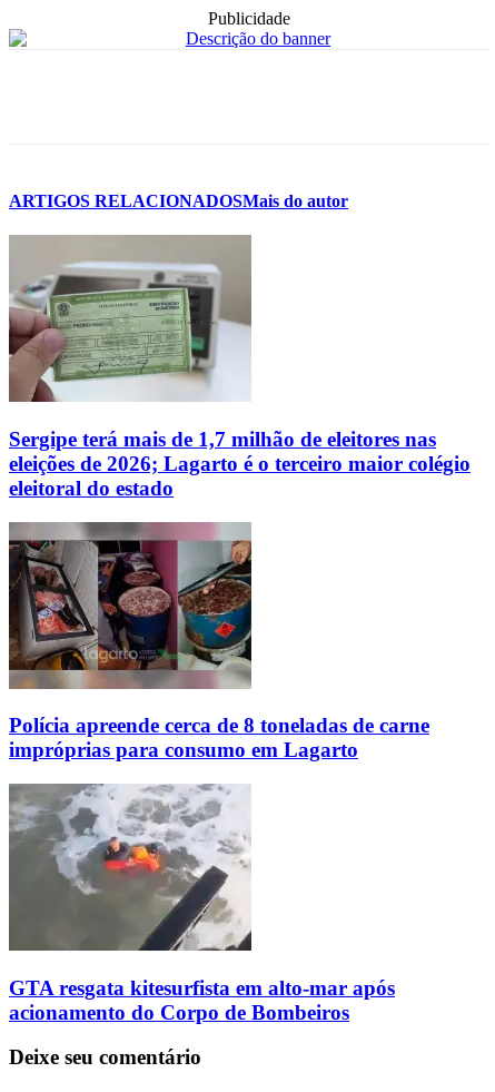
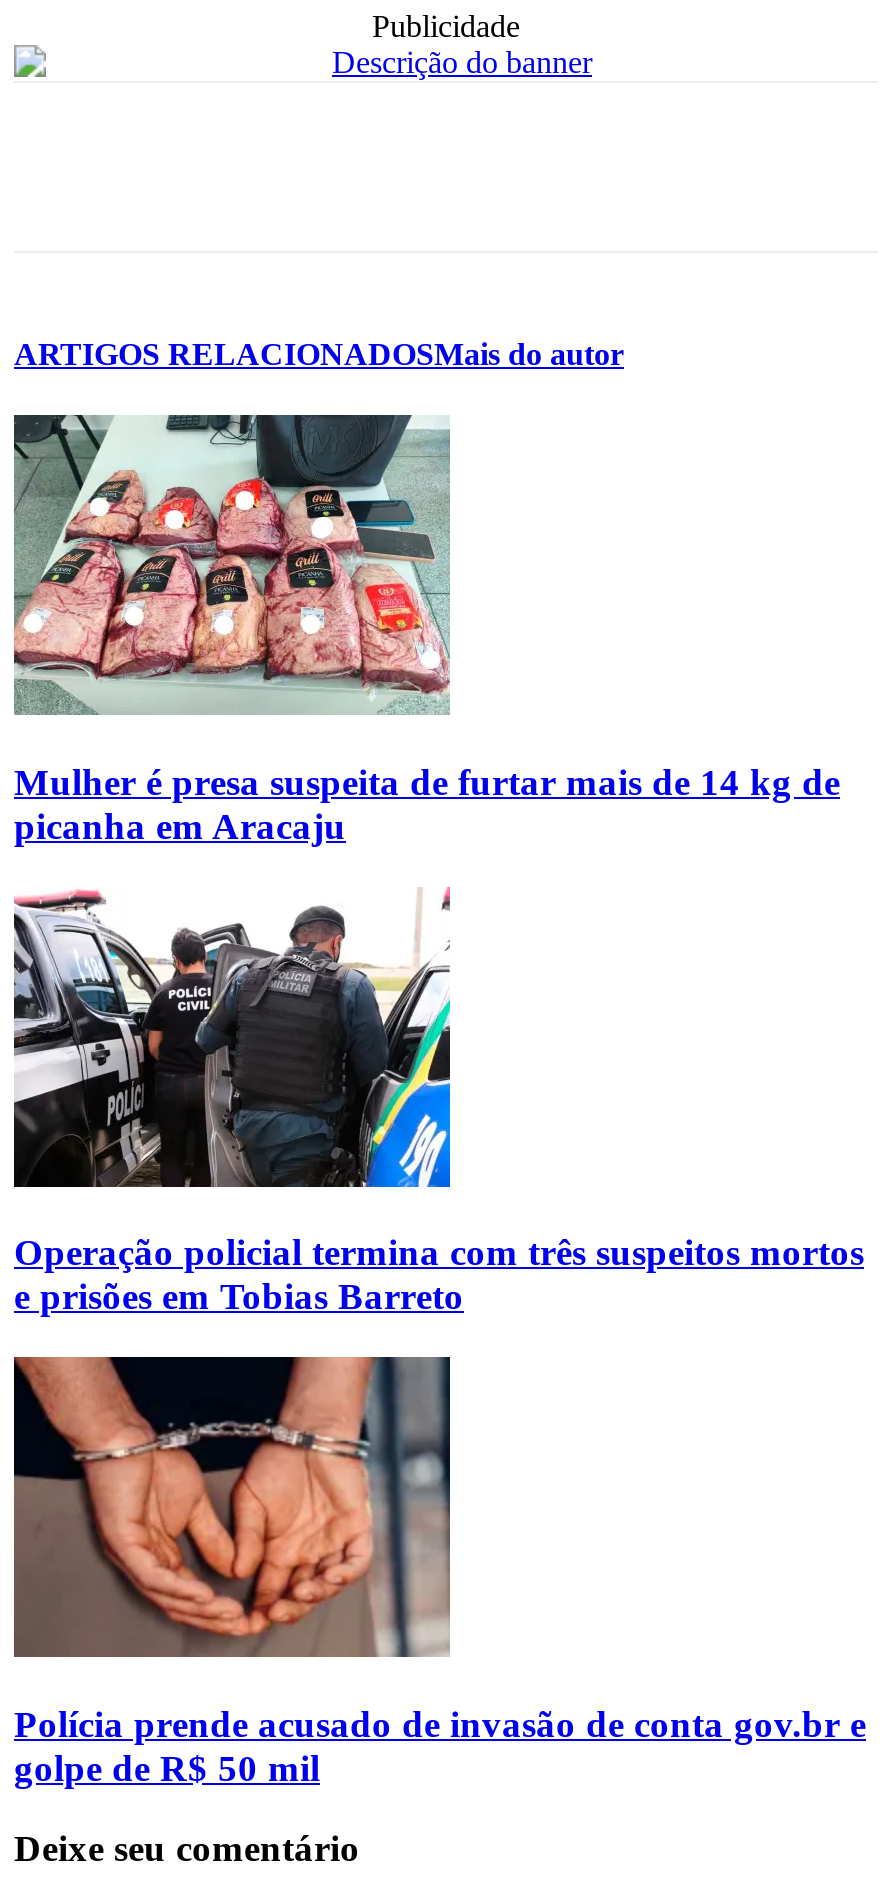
[8,235,471,500] [image] | Sergipe terá mais de 1,7 milhão de eleitores nas | eleições de 2026; Lagarto é o terceiro maior colégio | eleitoral do estado -> [14,415,840,847] [image] | Mulher é presa suspeita de furtar mais de 14 kg de | picanha em Aracaju
[8,521,429,762] [image] | Polícia apreende cerca de 8 toneladas de carne | impróprias para consumo em Lagarto -> [14,889,864,1317] [image] | Operação policial termina com três suspeitos mortos | e prisões em Tobias Barreto
[9,784,395,1024] [image] | GTA resgata kitesurfista em alto-mar após | acionamento do Corpo de Bombeiros -> [14,1377,866,1788] [image] | Polícia prende acusado de invasão de conta gov.br e | golpe de R$ 50 mil

